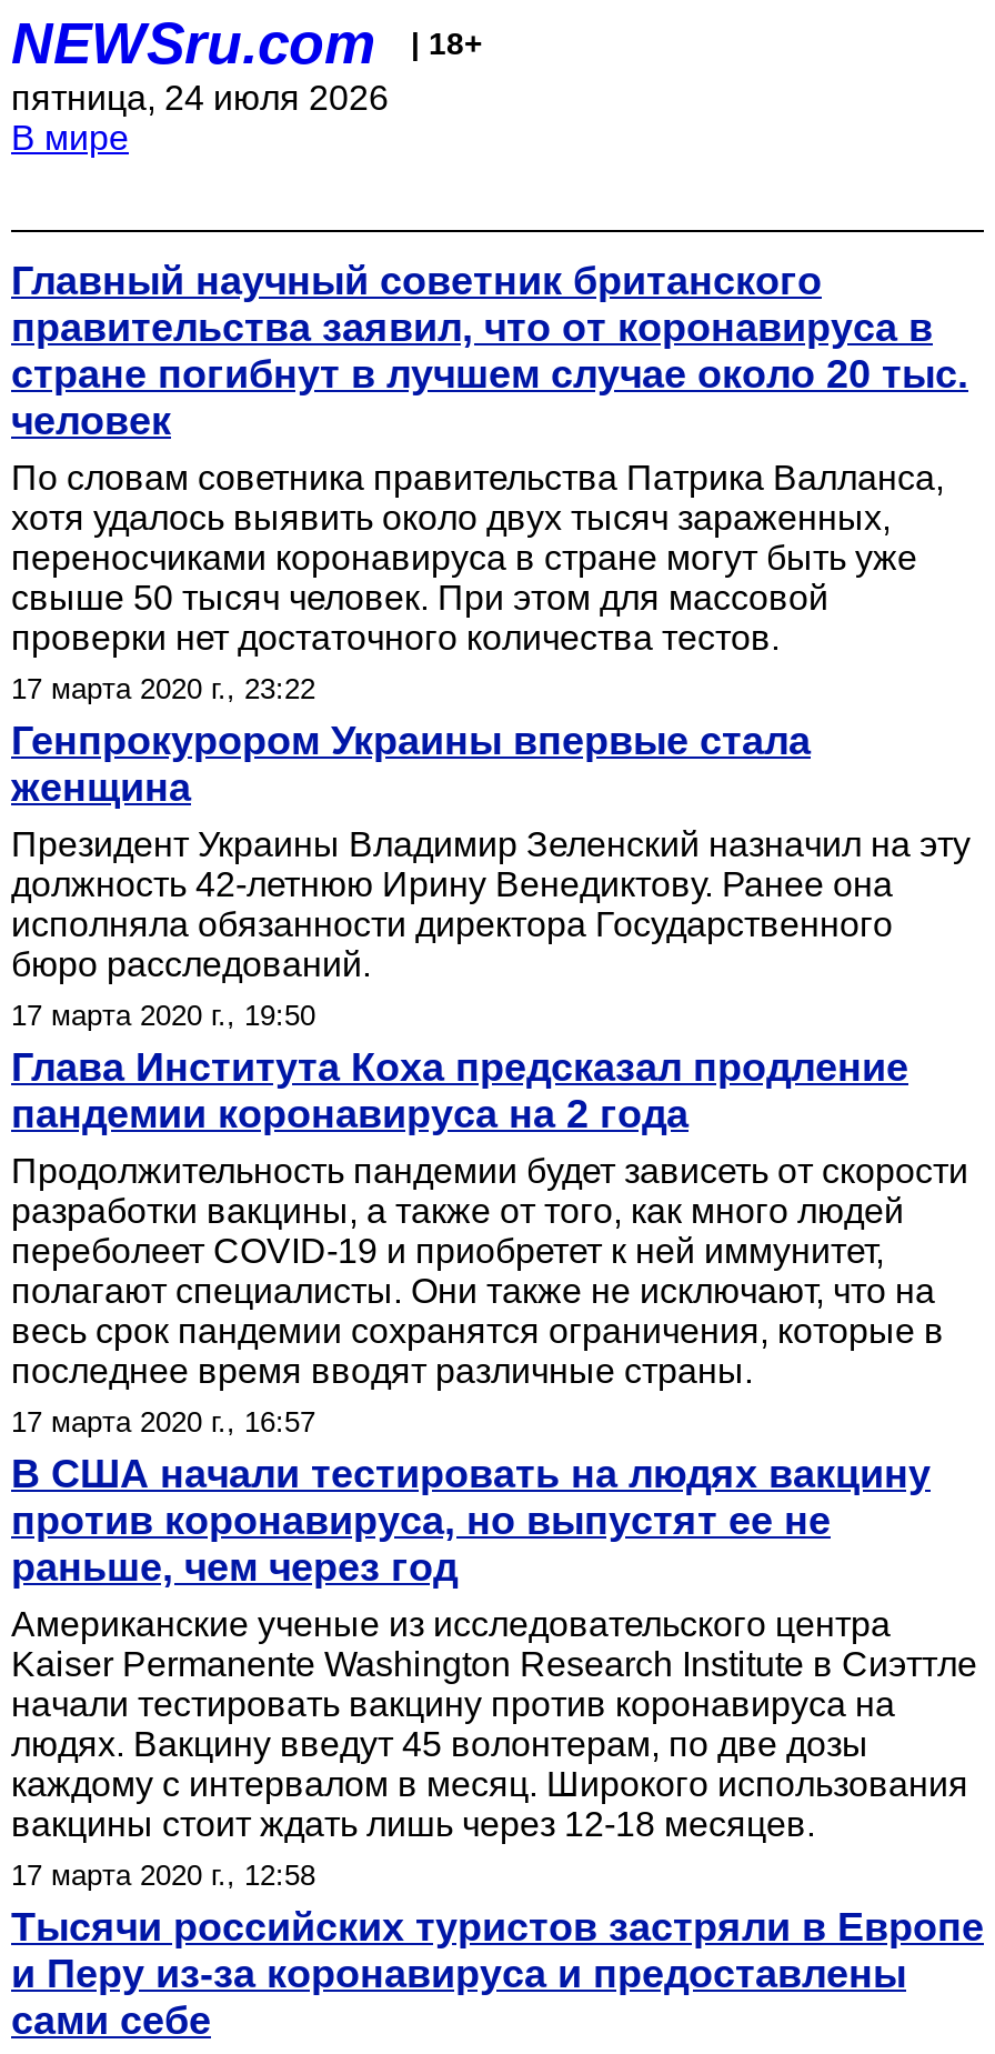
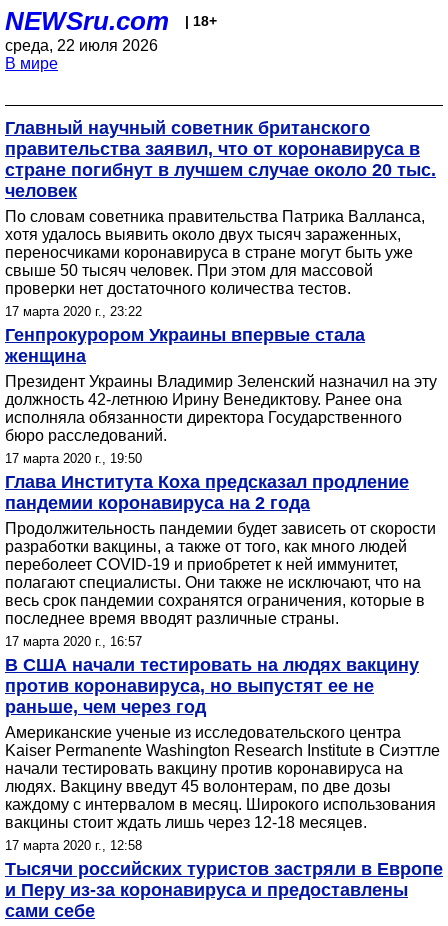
[11,79,389,117] пятница, 24 июля 2026 -> [5,37,158,54] среда, 22 июля 2026

